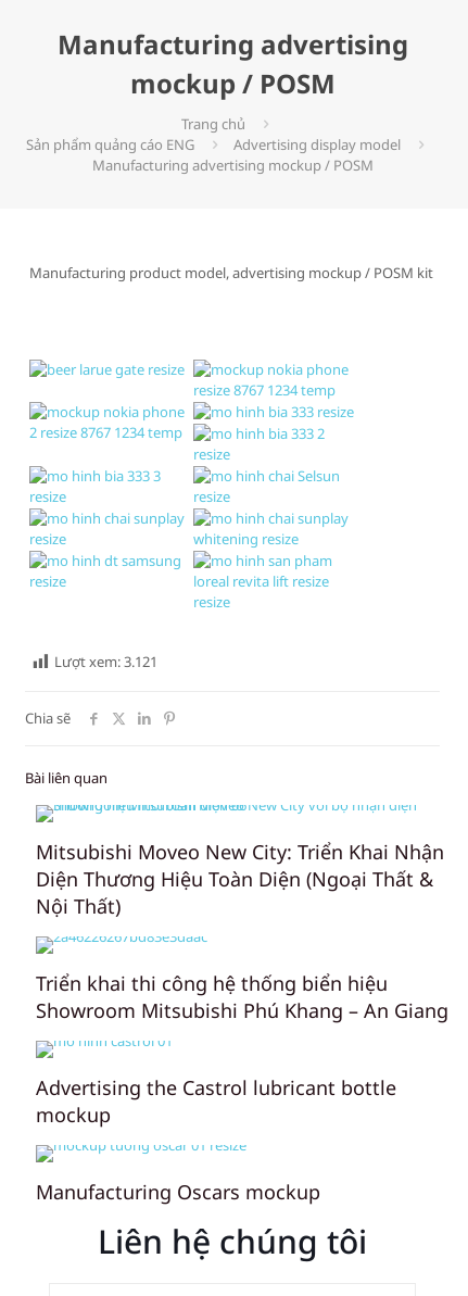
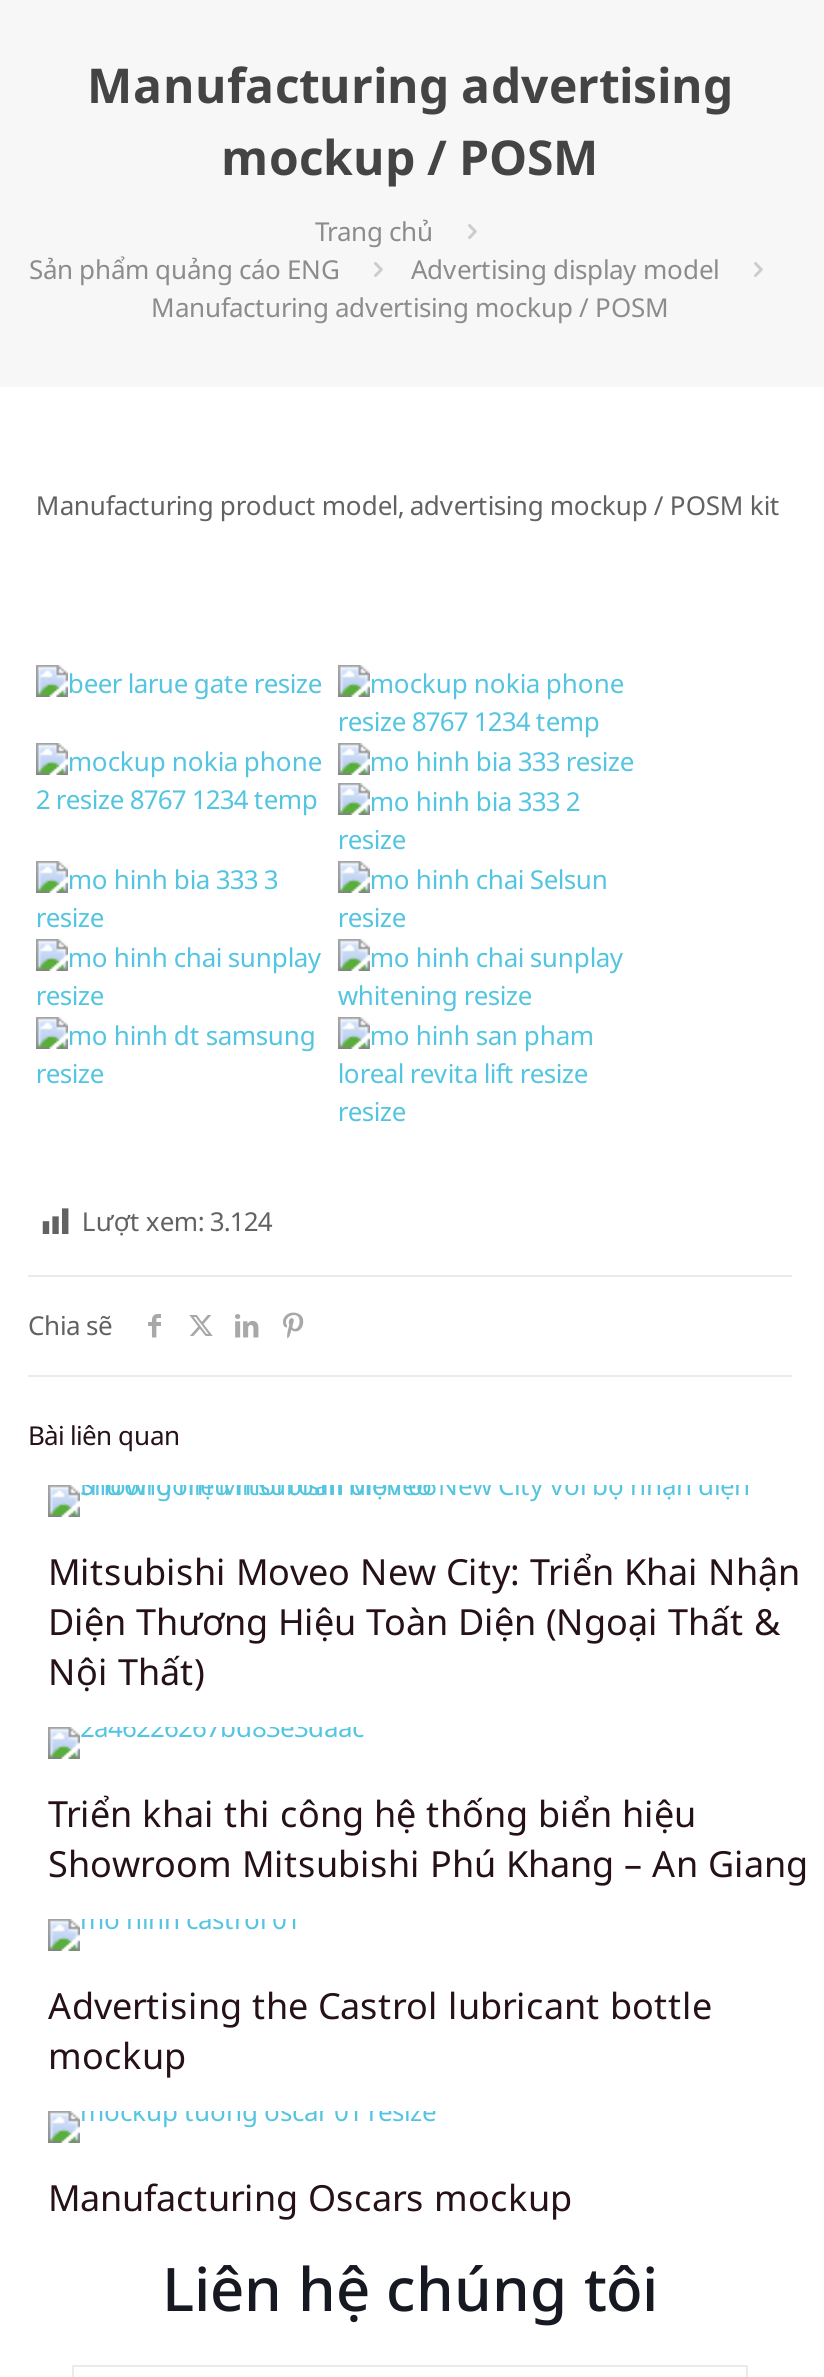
[54,652,157,671] Lượt xem: 3.121 -> [82,1203,272,1239] Lượt xem: 3.124

